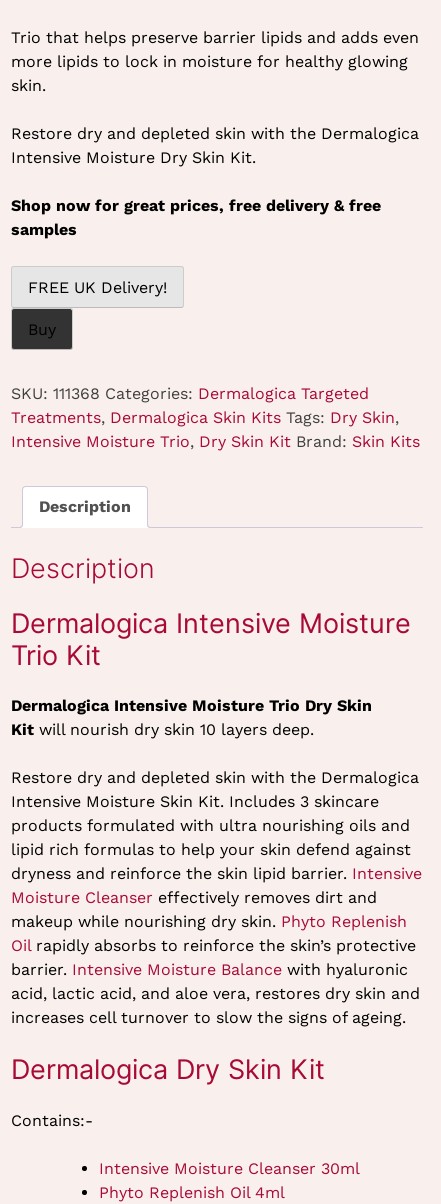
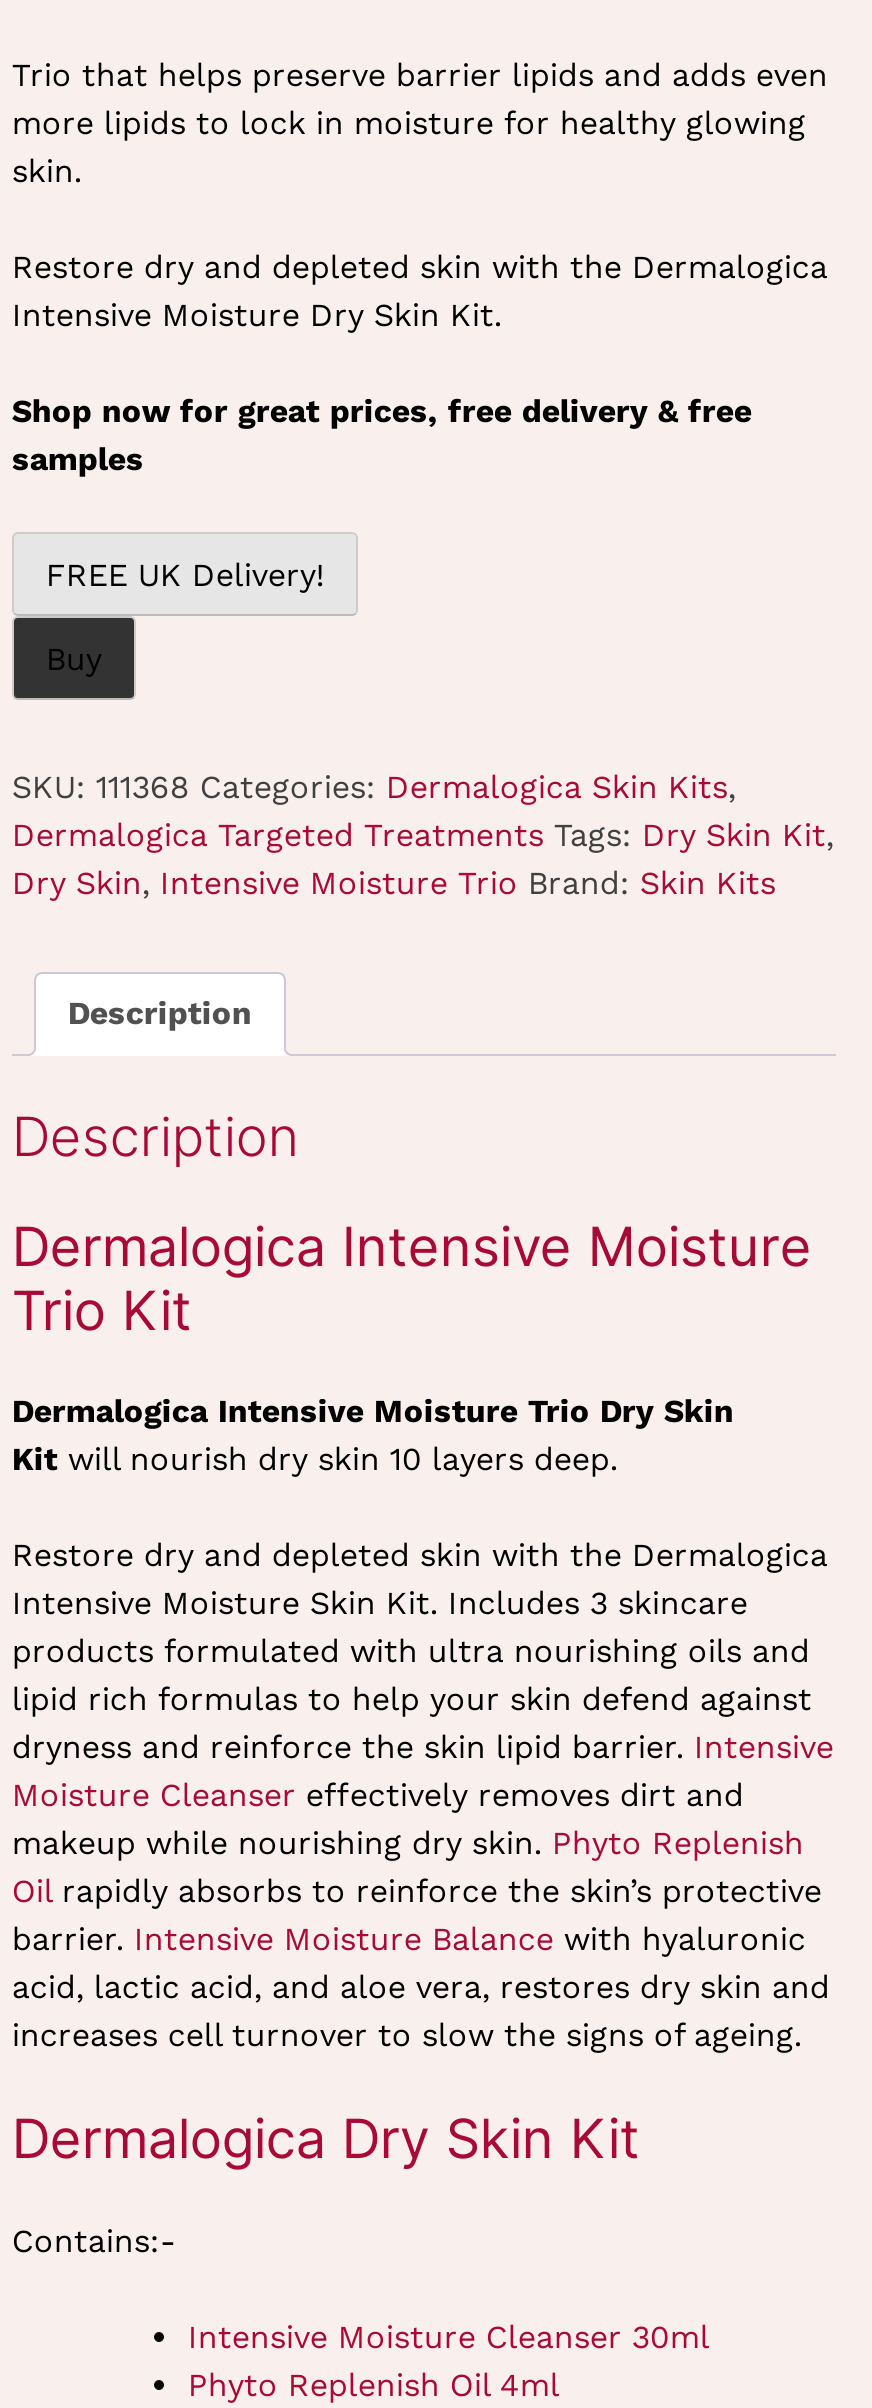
[11,383,420,450] SKU: 111368 Categories: Dermalogica Targeted | Treatments, Dermalogica Skin Kits Tags: Dry Skin, | Intensive Moisture Trio, Dry Skin Kit Brand: Skin Kits -> [12,767,834,901] SKU: 111368 Categories: Dermalogica Skin Kits, | Dermalogica Targeted Treatments Tags: Dry Skin Kit, | Dry Skin, Intensive Moisture Trio Brand: Skin Kits

